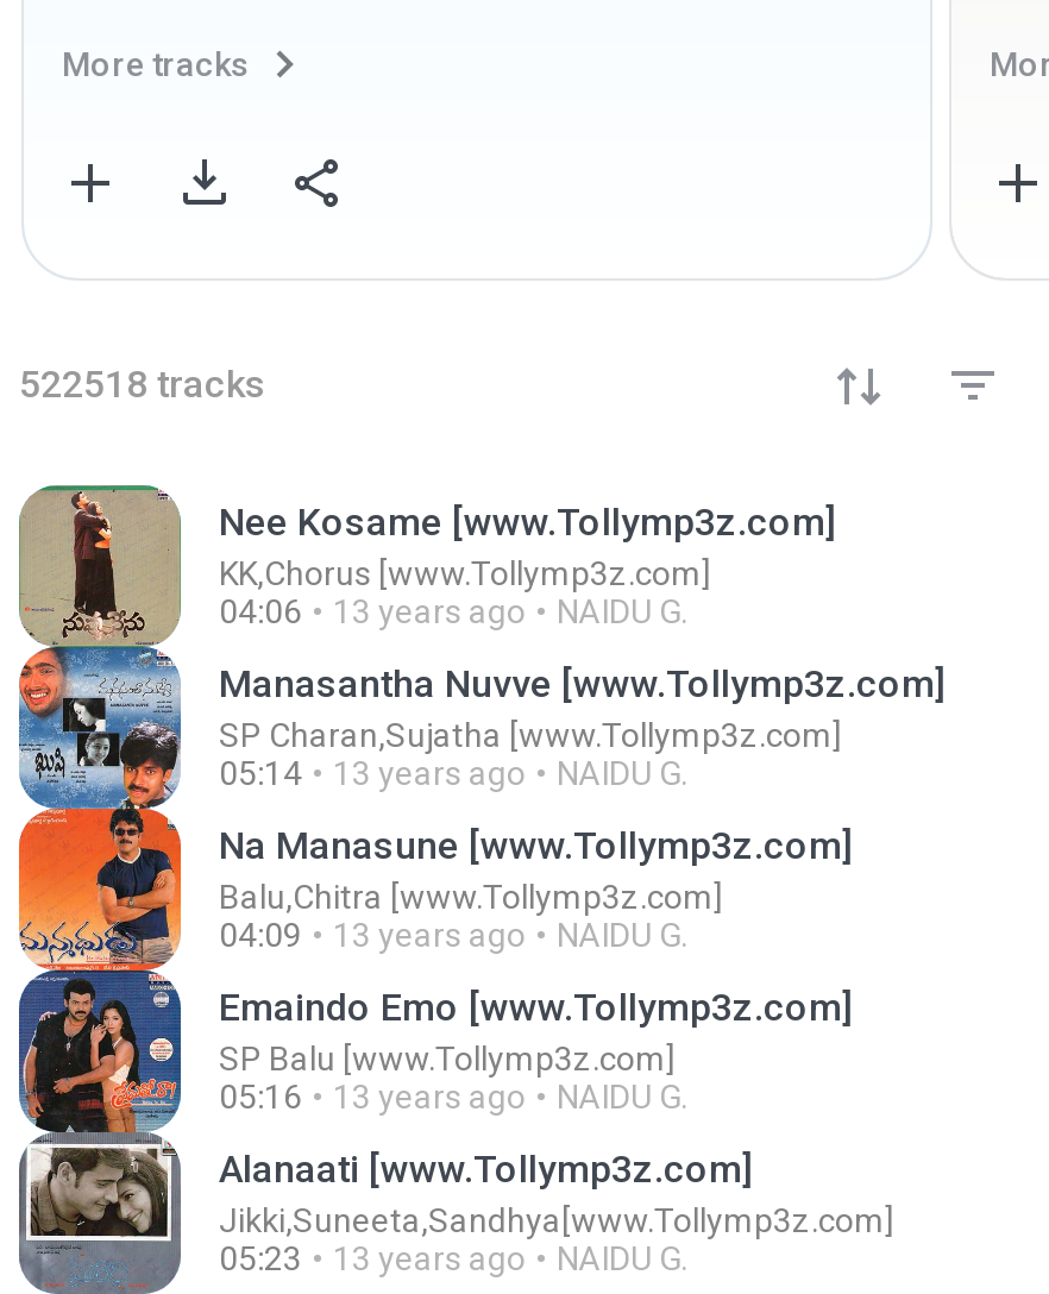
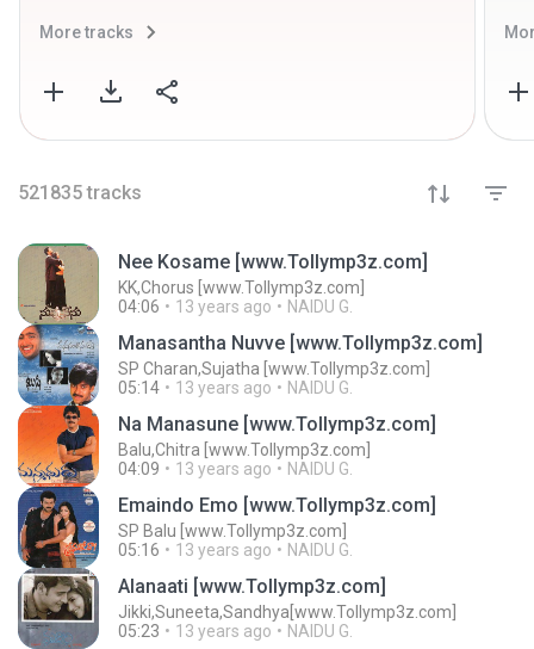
[19,362,266,407] 522518 tracks -> [18,181,142,204] 521835 tracks

